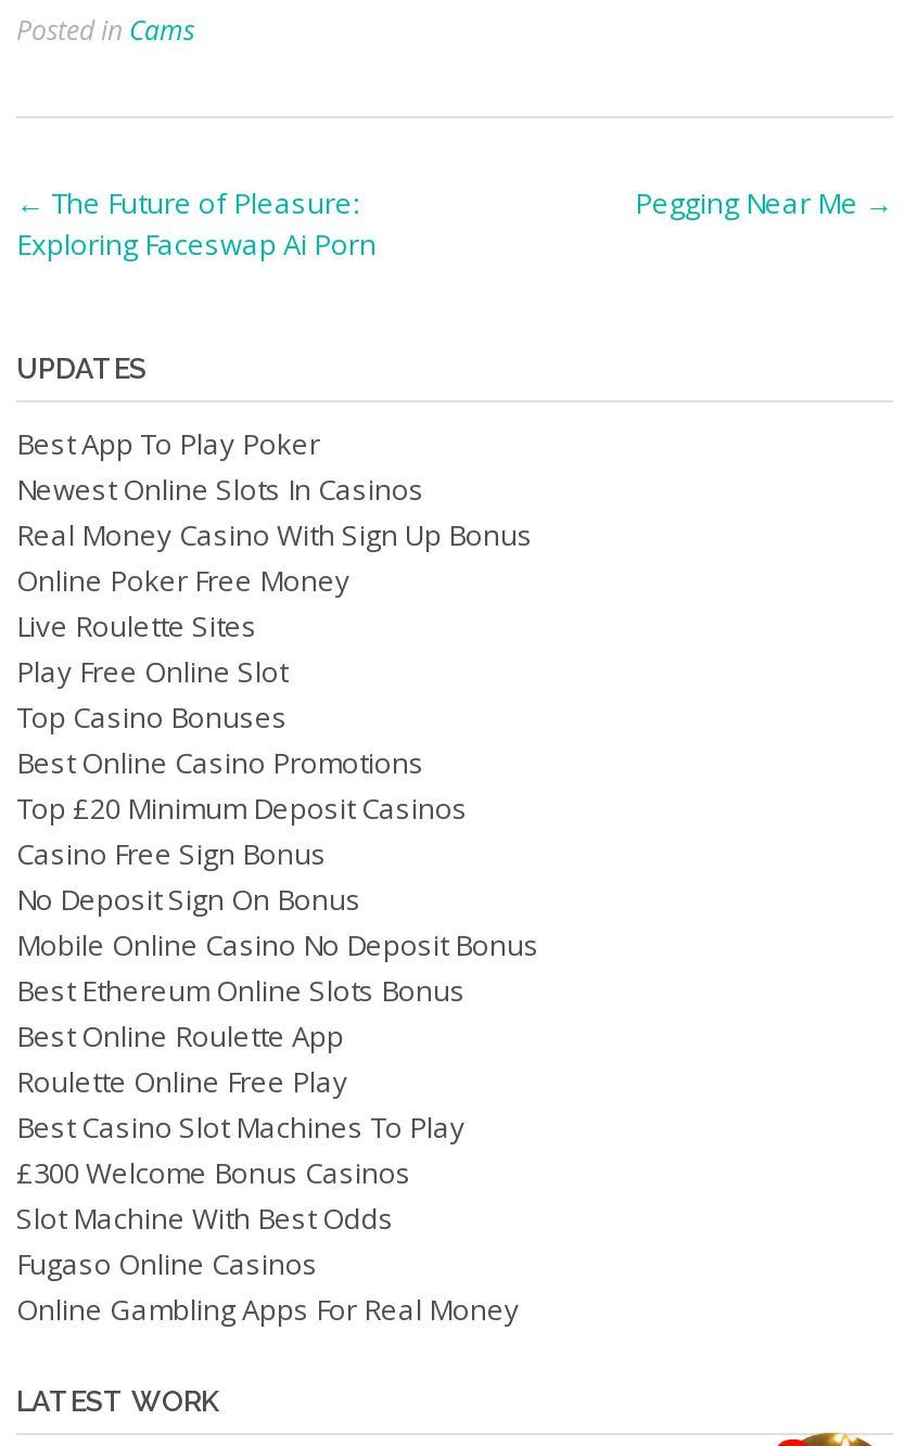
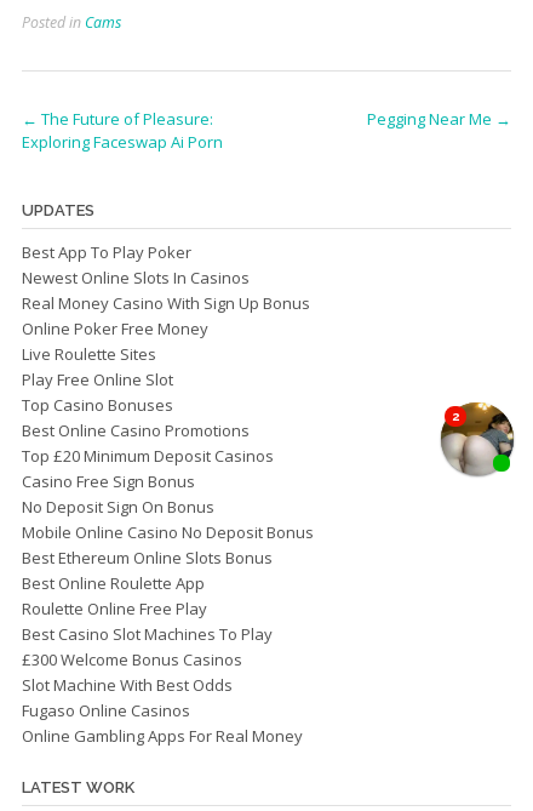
none -> [439,401,516,478] [image]

